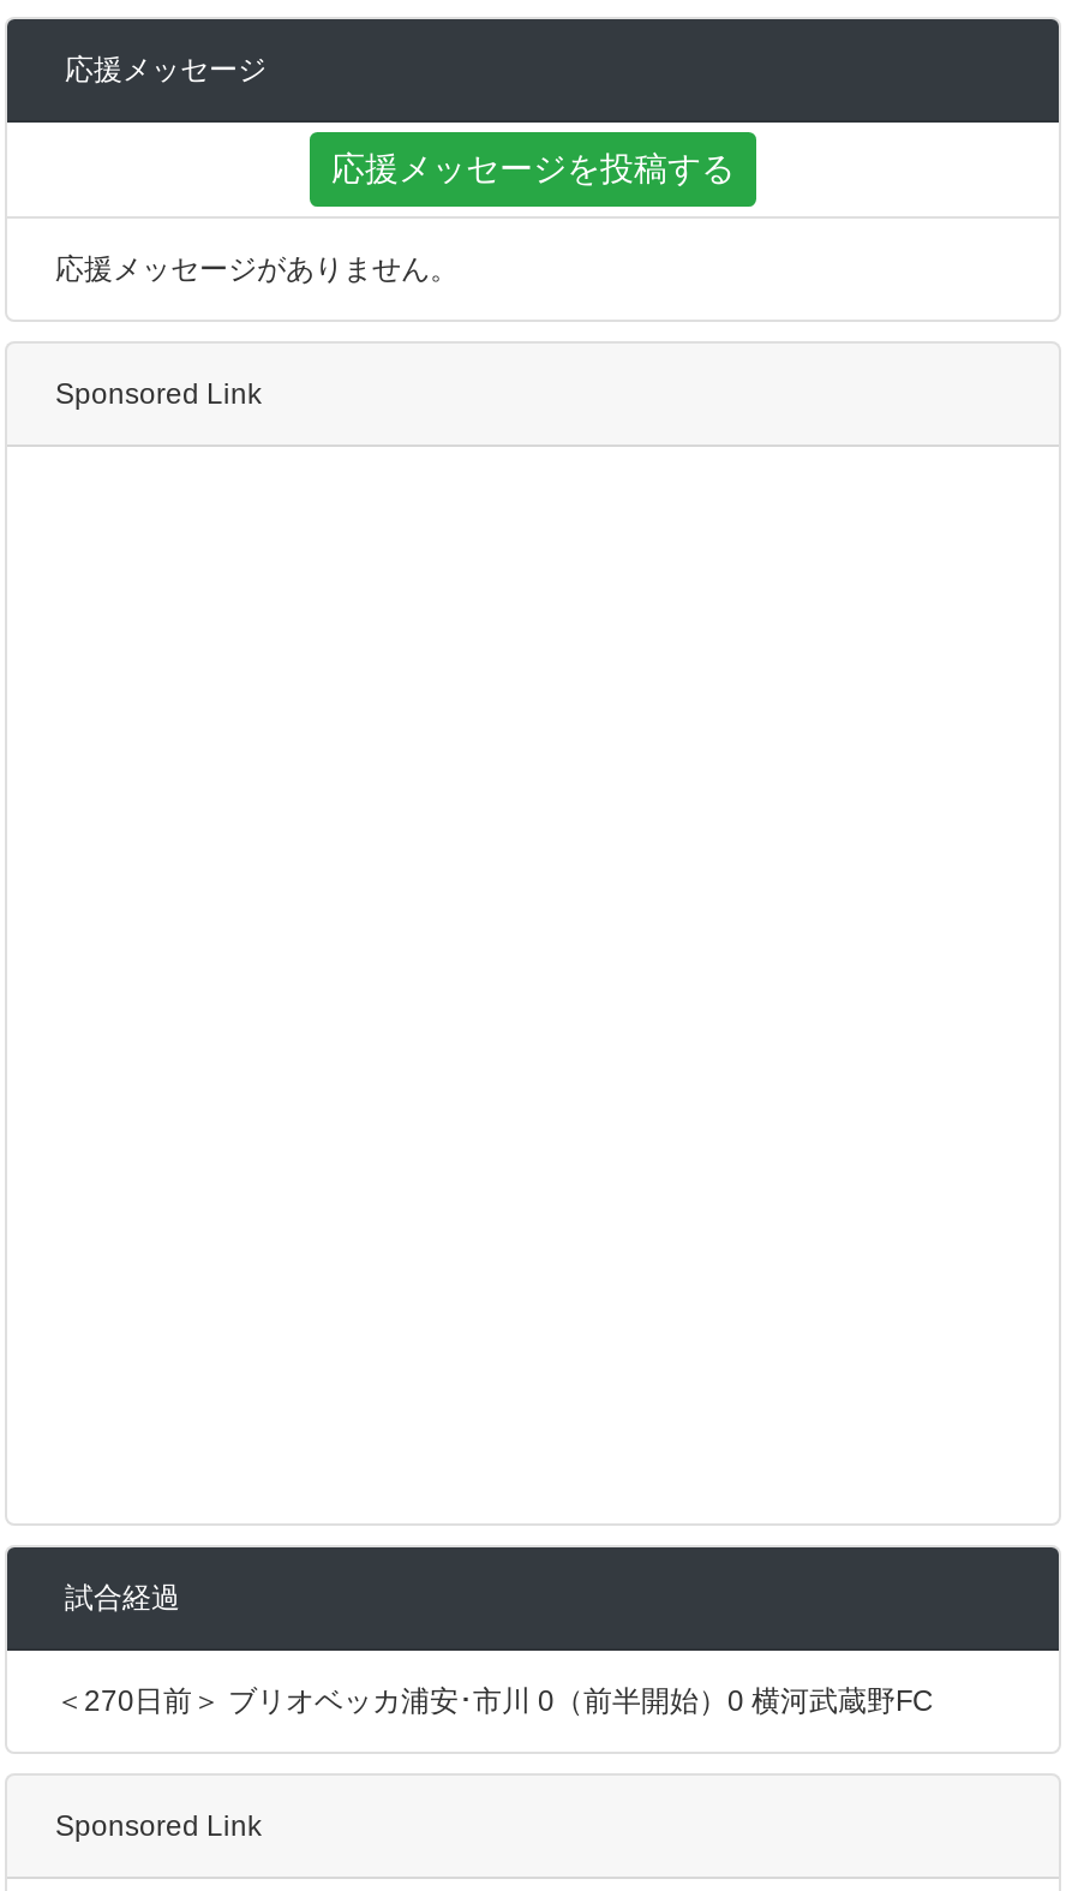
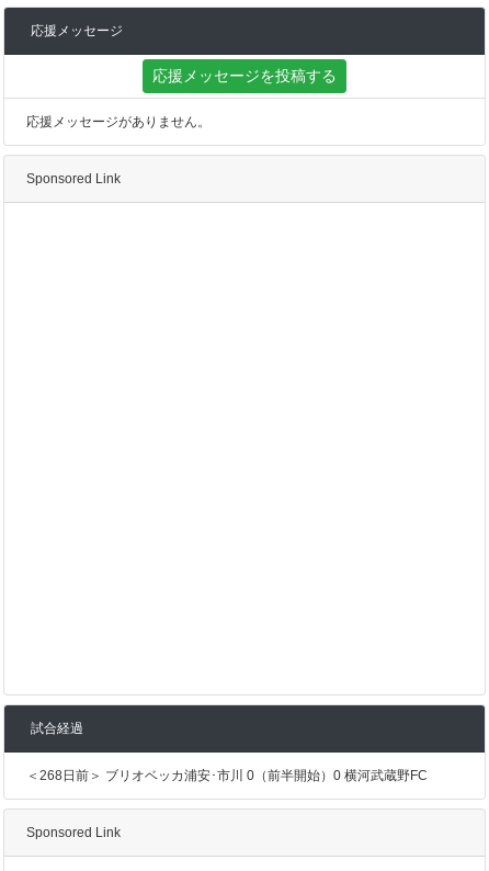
[55,1684,934,1718] ＜270日前＞ ブリオベッカ浦安･市川 0（前半開始）0 横河武蔵野FC -> [26,768,428,783] ＜268日前＞ ブリオベッカ浦安･市川 0（前半開始）0 横河武蔵野FC

